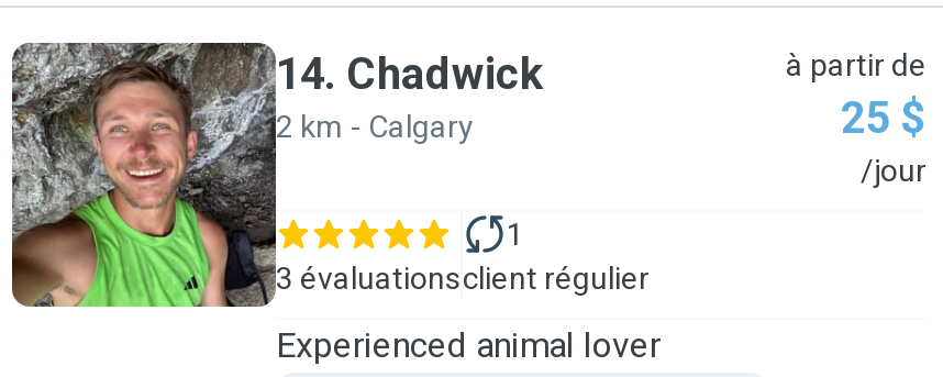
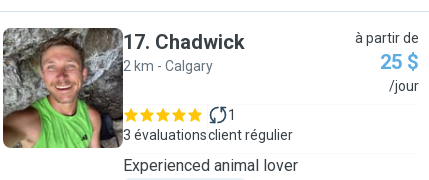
[276,47,544,100] 14. Chadwick -> [123,30,245,54] 17. Chadwick

